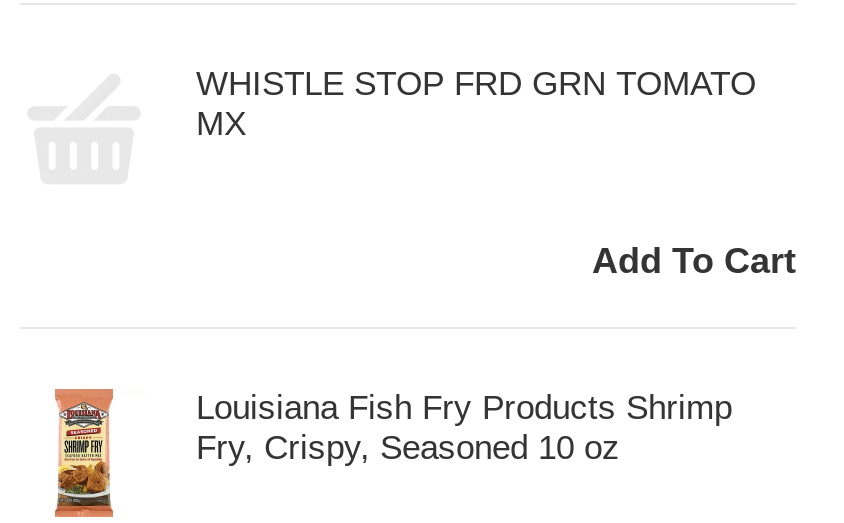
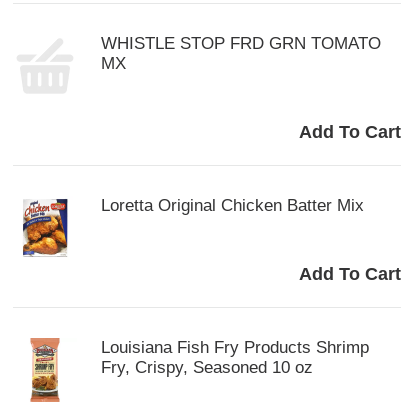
none -> [22,196,364,258] [image] | Loretta Original Chicken Batter Mix

